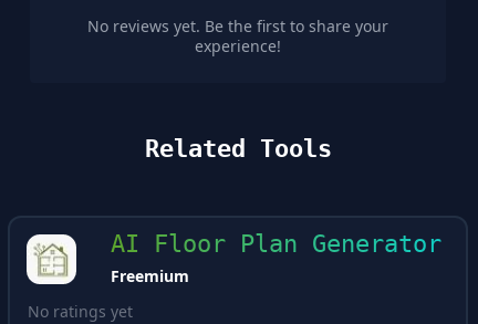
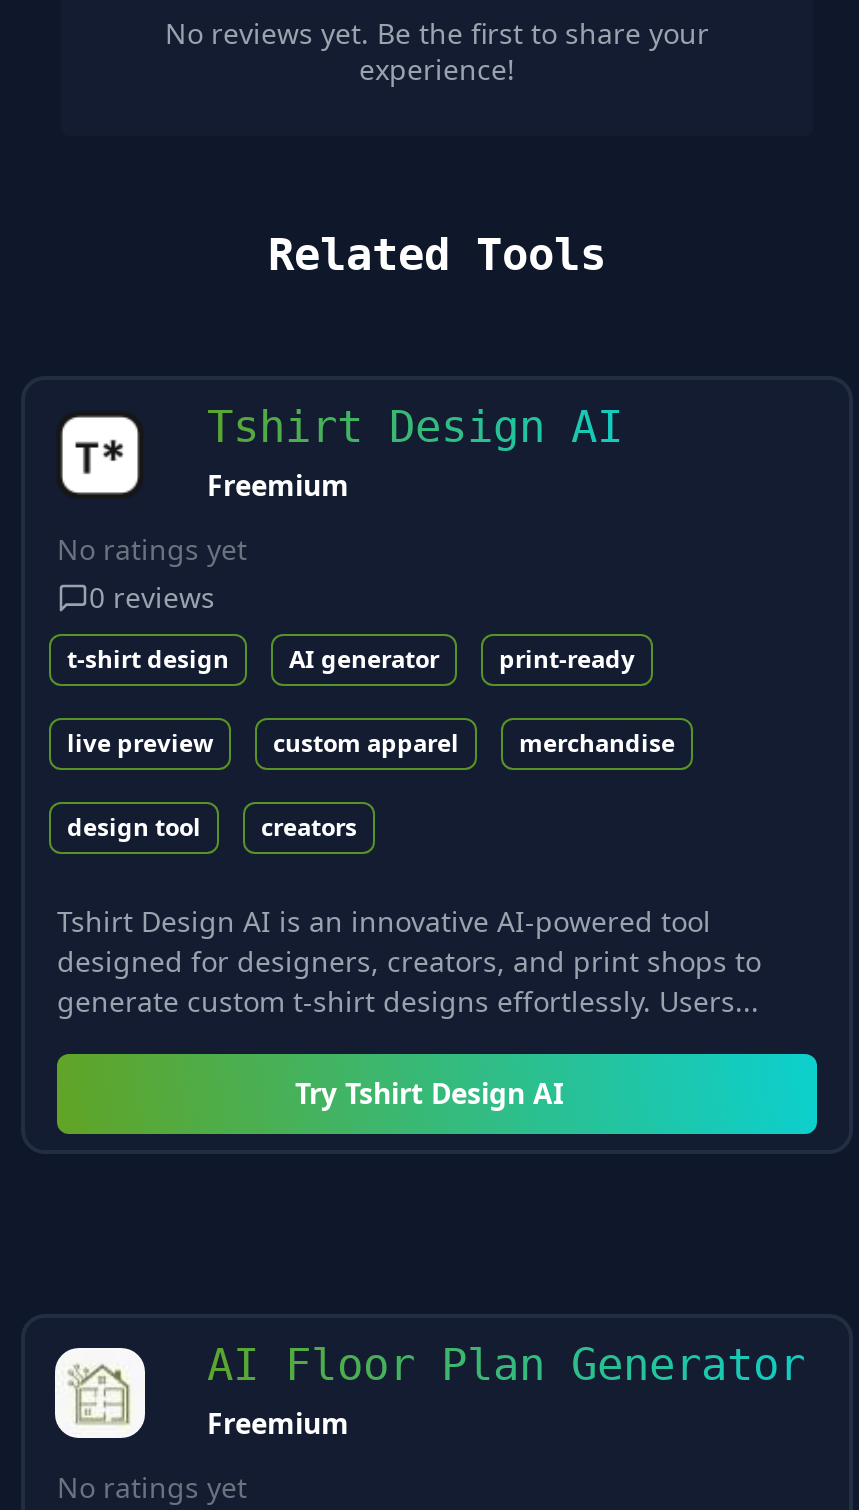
none -> [57,401,761,1111] [image] | Tshirt Design AI | Freemium | No ratings yet | 0 reviews | t-shirt design | AI generator | print-ready | live preview | custom apparel | merchandise | design tool | creators | Tshirt Design AI is an innovative AI-powered tool | designed for designers, creators, and print shops to | generate custom t-shirt designs effortlessly. Users... | Try Tshirt Design AI

